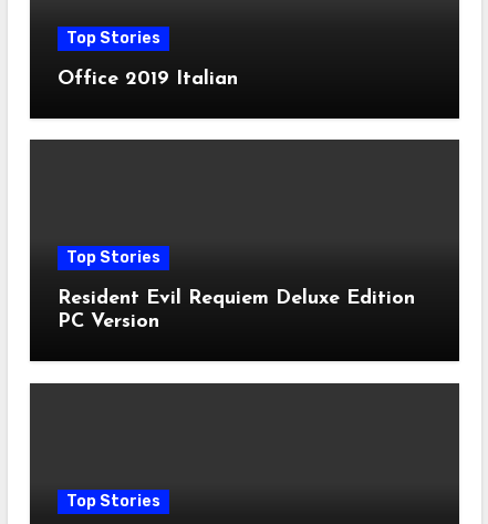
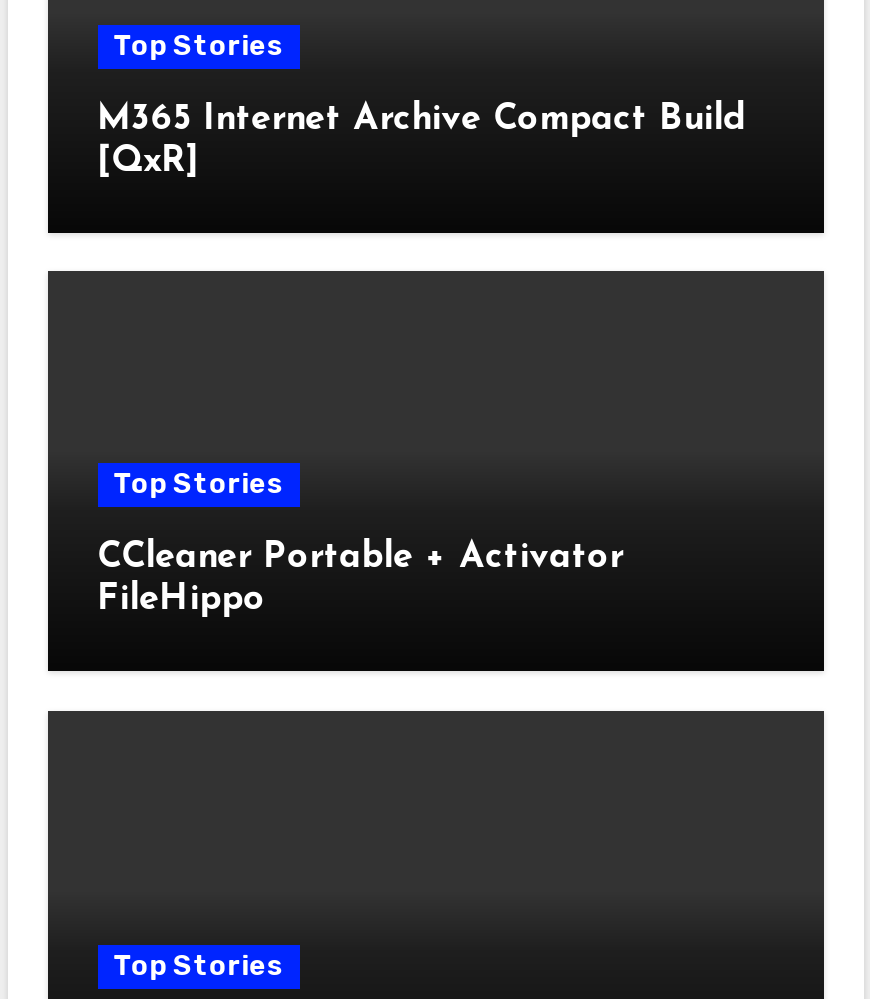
[57,69,237,90] Office 2019 Italian -> [97,101,745,181] M365 Internet Archive Compact Build | [QxR]
[57,288,415,333] Resident Evil Requiem Deluxe Edition | PC Version -> [97,540,623,620] CCleaner Portable + Activator | FileHippo

